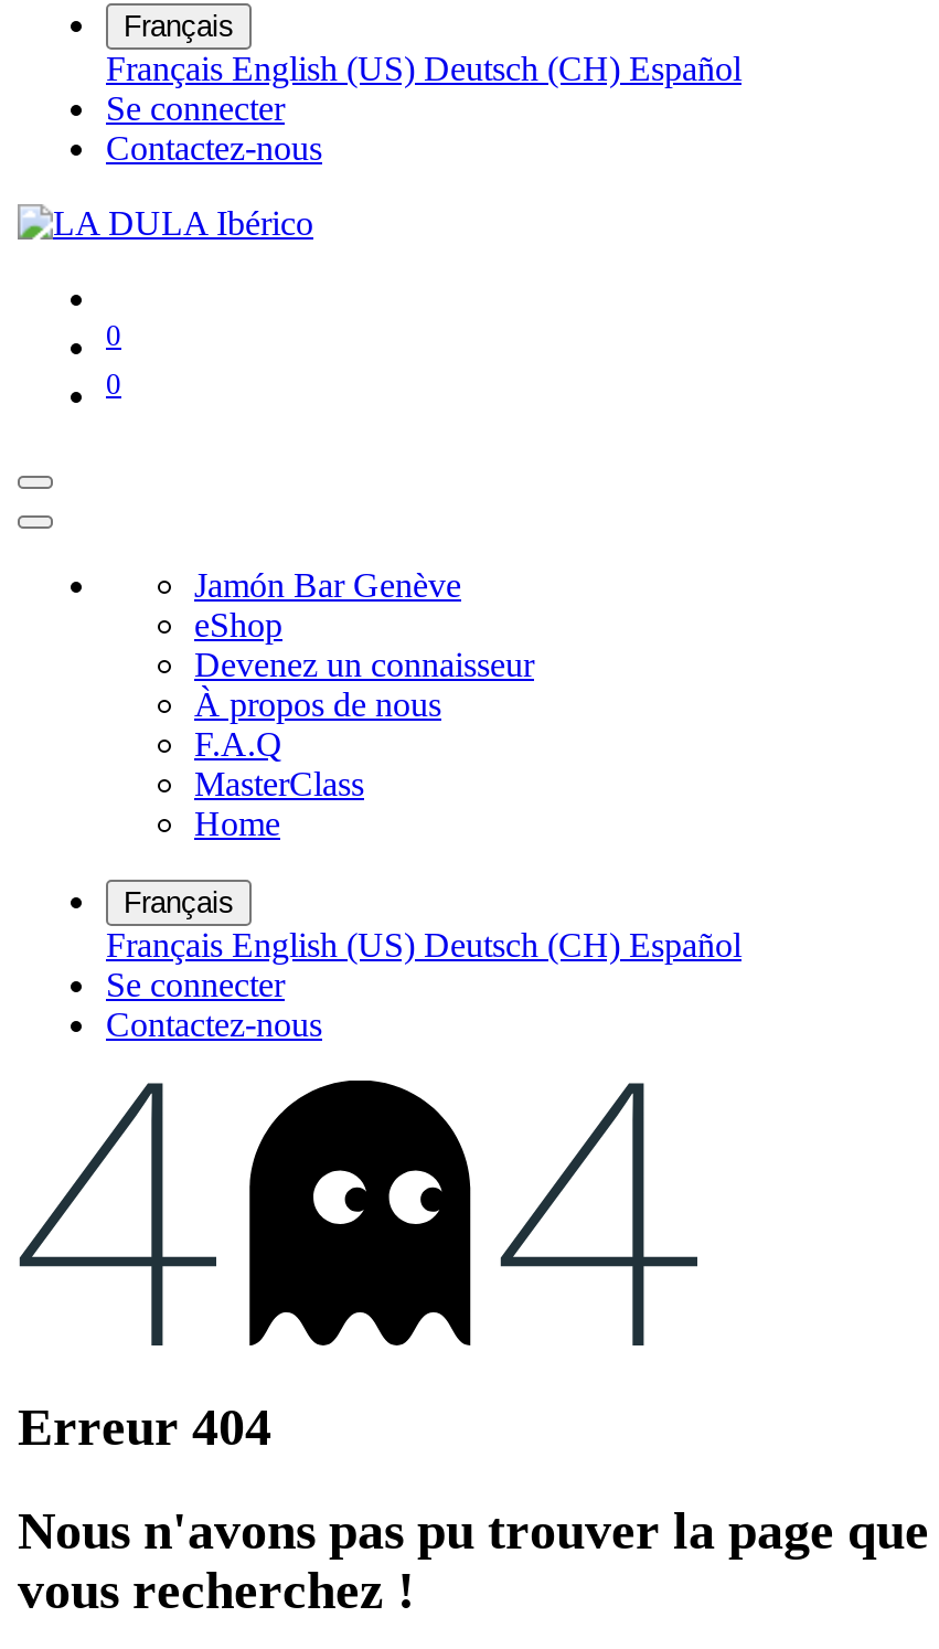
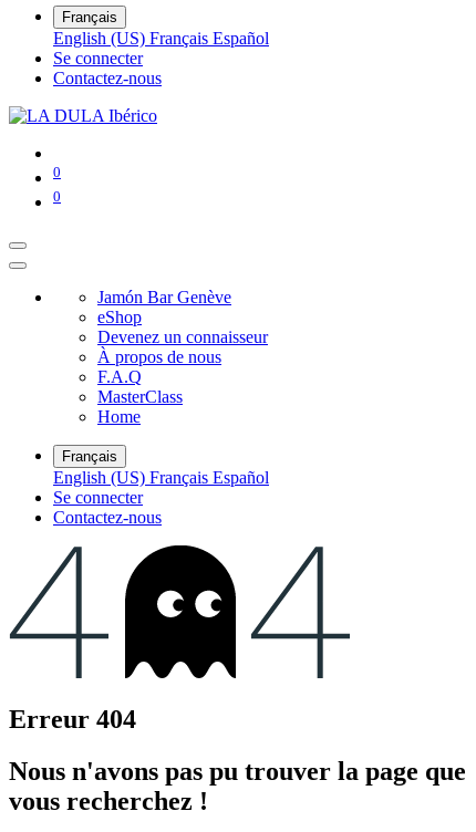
[106,49,741,87] Français English (US) Deutsch (CH) Español -> [53,28,269,47] English (US) Français Español
[106,927,741,964] Français English (US) Deutsch (CH) Español -> [53,468,269,487] English (US) Français Español

